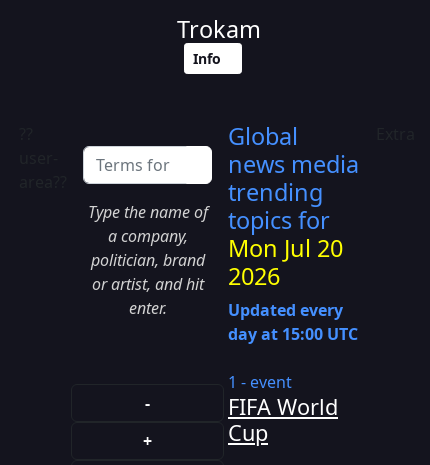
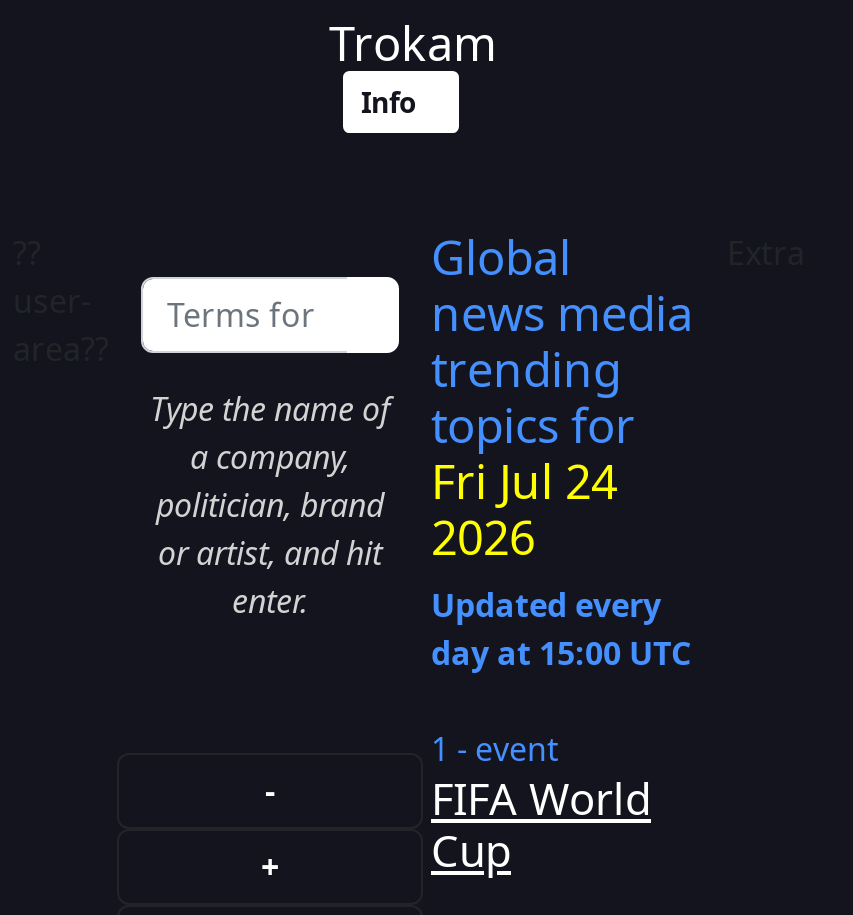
[87,201,343,295] Type the name of politician, brand or artist, and hit a company, Mon Jul 20 topics for 2026 -> [150,387,635,575] Type the name of politician, brand or artist, and hit a company, Fri Jul 24 topics for 2026

